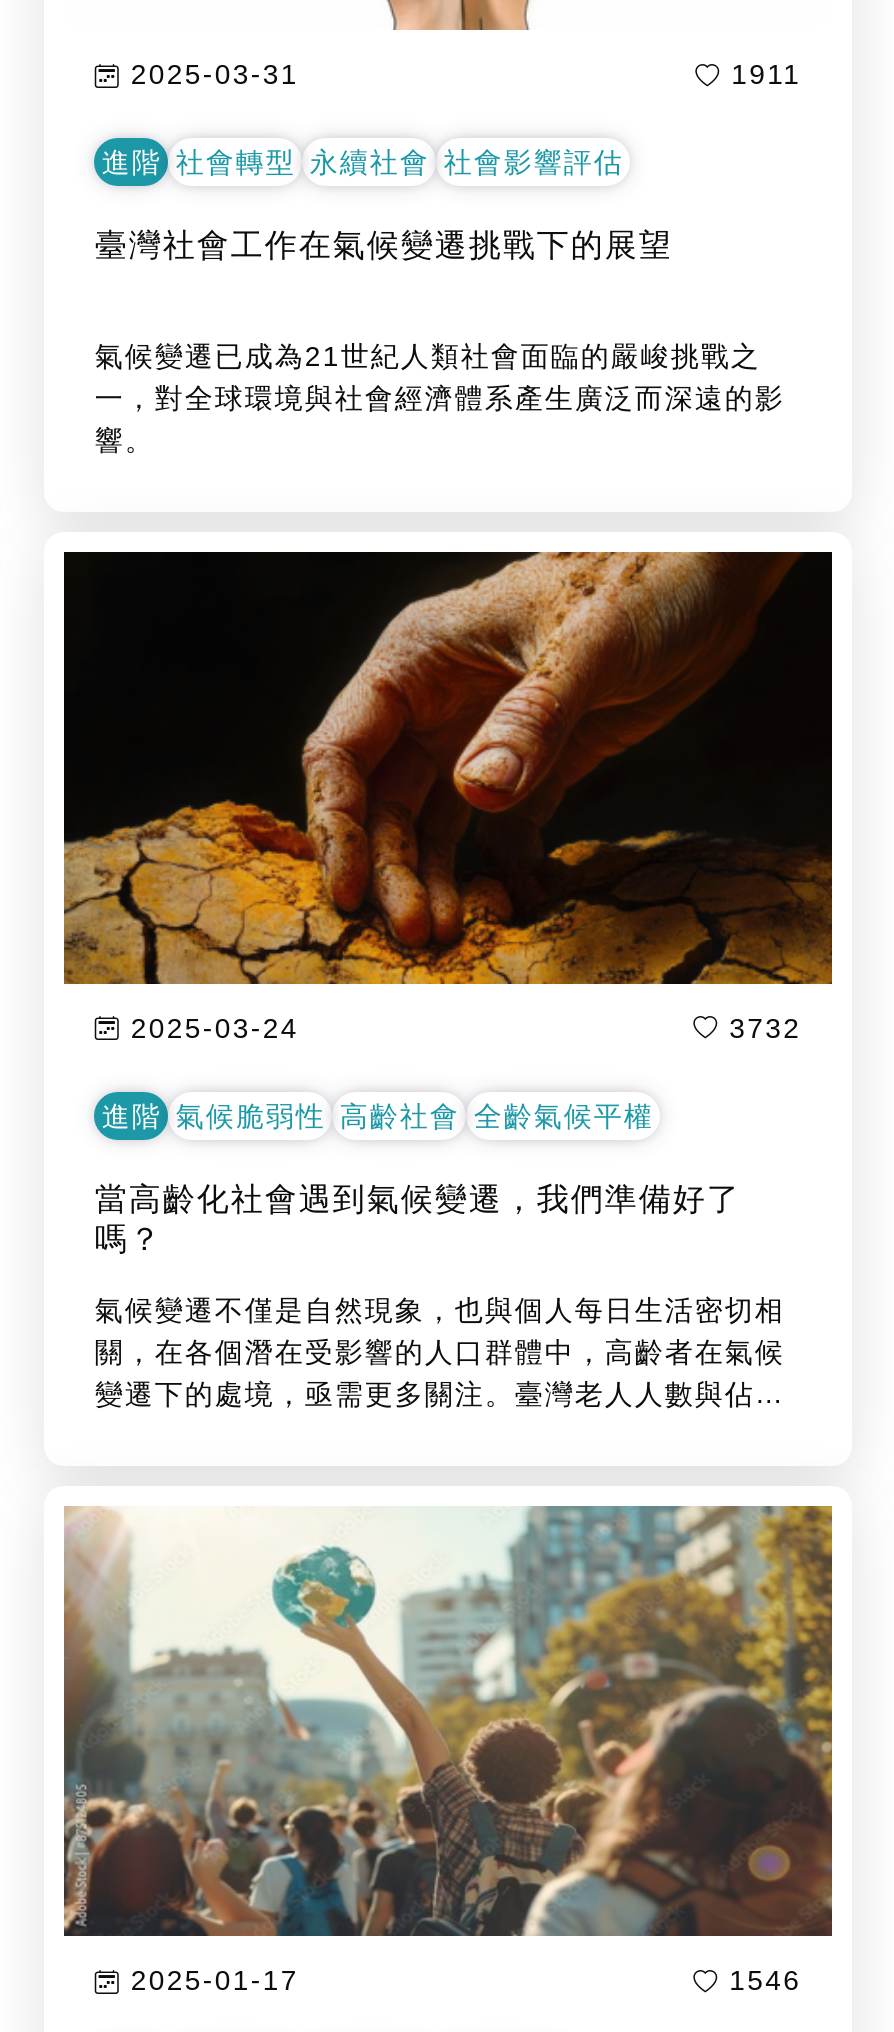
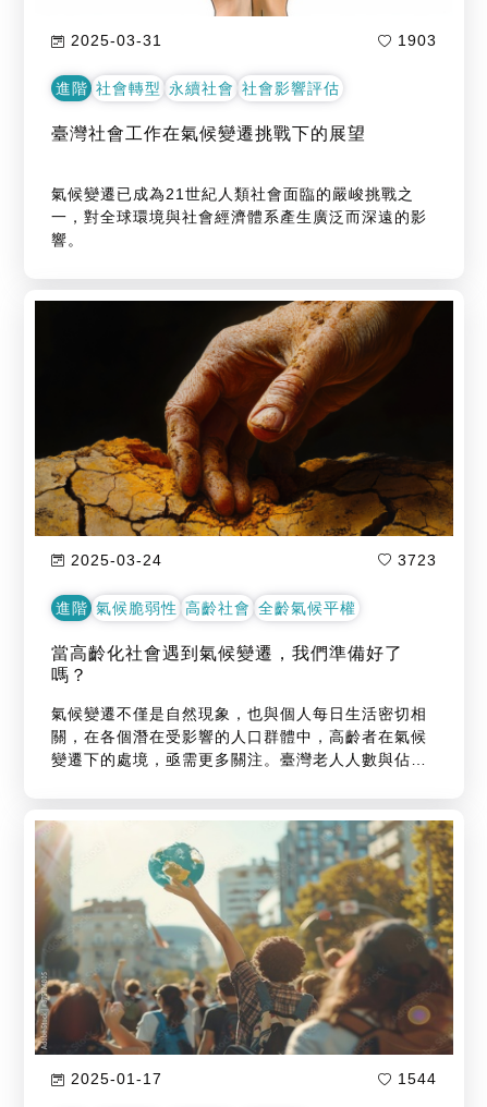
[731,58,801,90] 1911 -> [397,32,436,49] 1903
[729,1011,801,1043] 3732 -> [397,551,436,568] 3723
[729,1964,801,1996] 1546 -> [397,1070,436,1088] 1544

